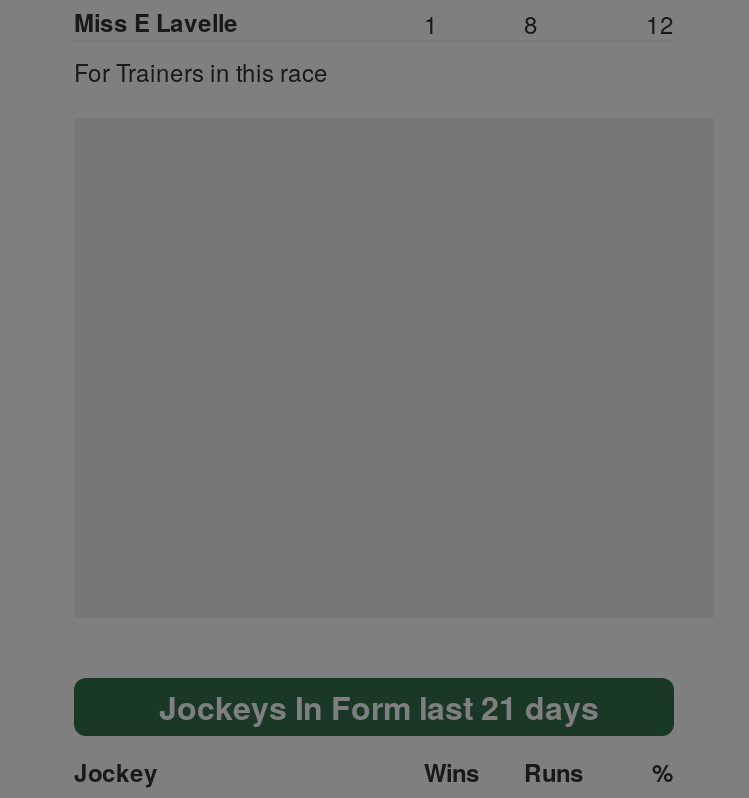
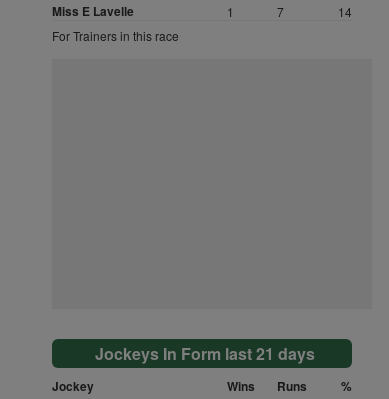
[524,6,538,40] 8 -> [277,3,284,20] 7
[646,6,674,40] 12 -> [338,3,352,20] 14

